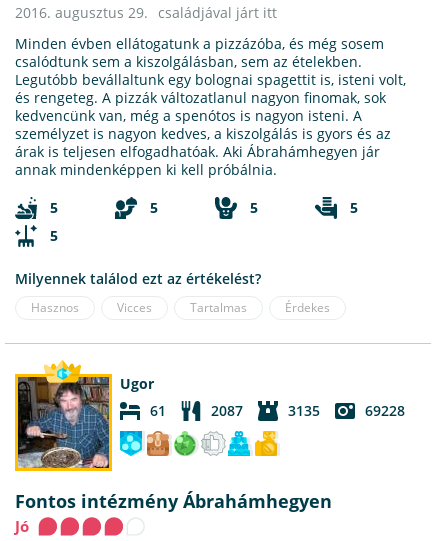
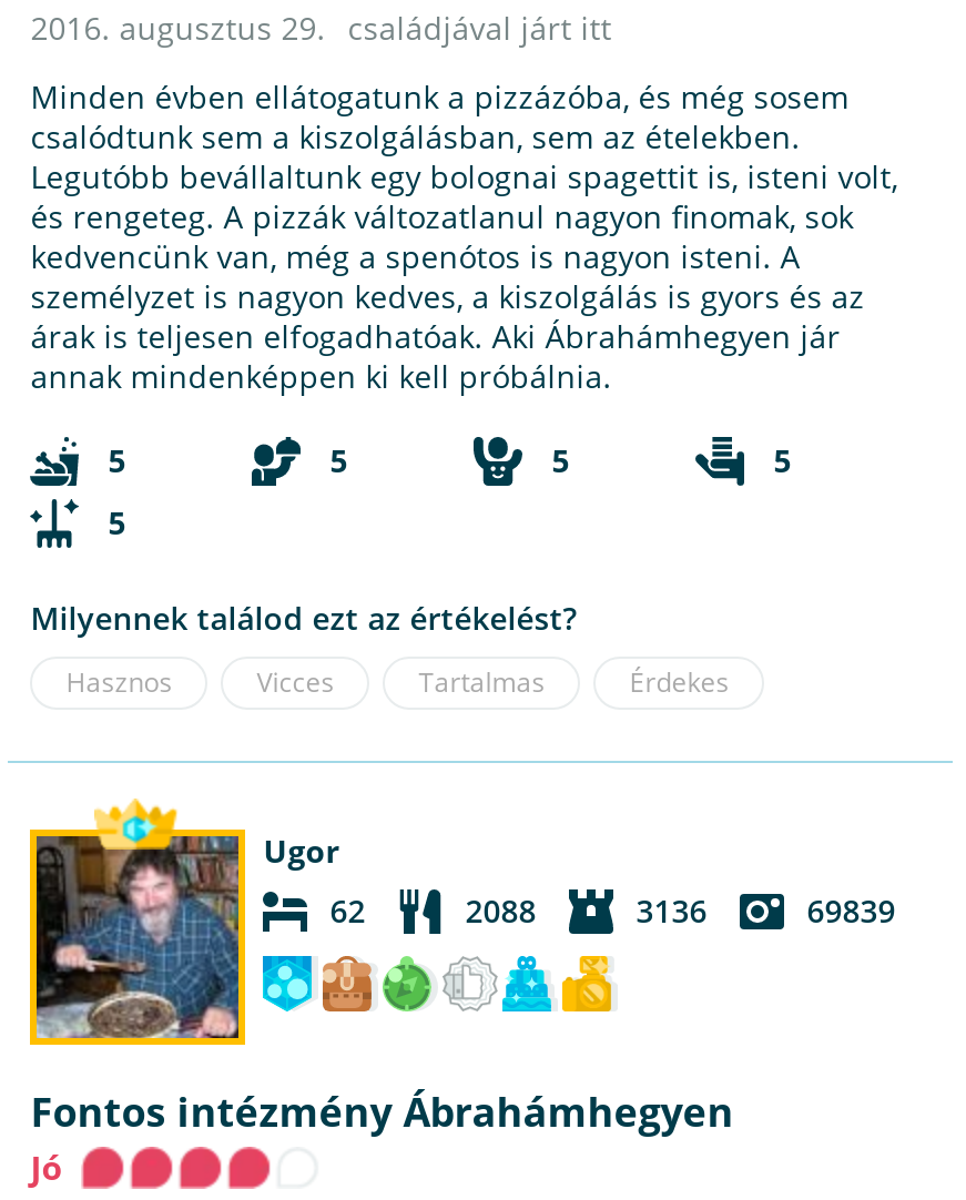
[150,401,166,420] 61 -> [330,890,365,932] 62
[211,401,243,420] 2087 -> [465,890,536,932] 2088
[288,401,320,420] 3135 -> [636,890,707,932] 3136
[365,401,405,420] 69228 -> [807,890,895,932] 69839

